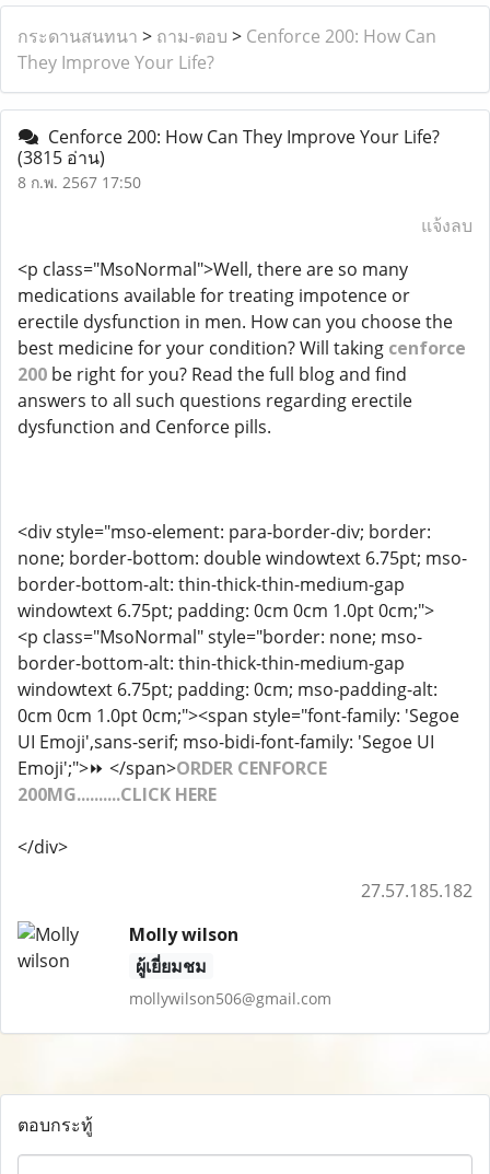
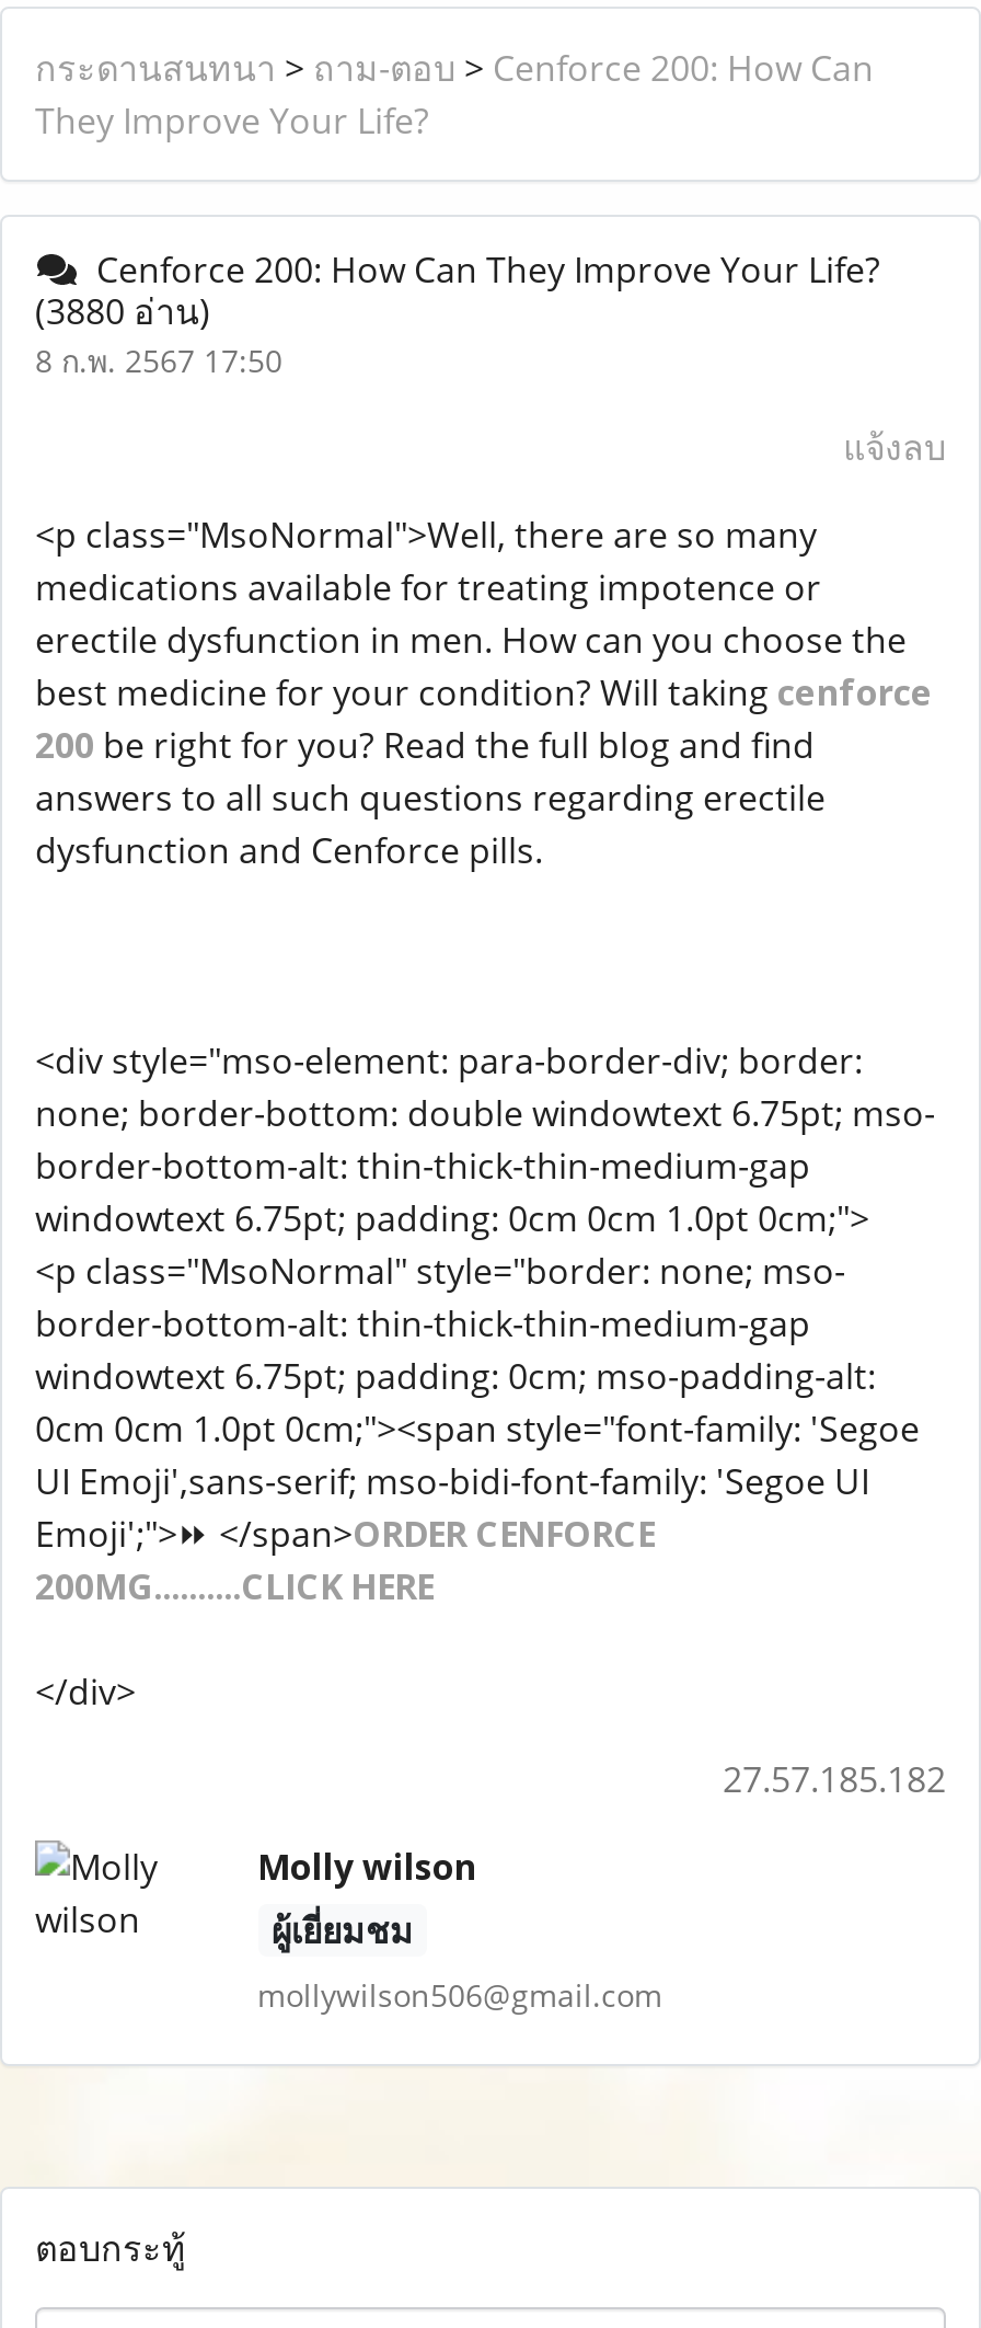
[17,146,105,170] (3815 อ่าน) -> [35,287,210,335] (3880 อ่าน)

